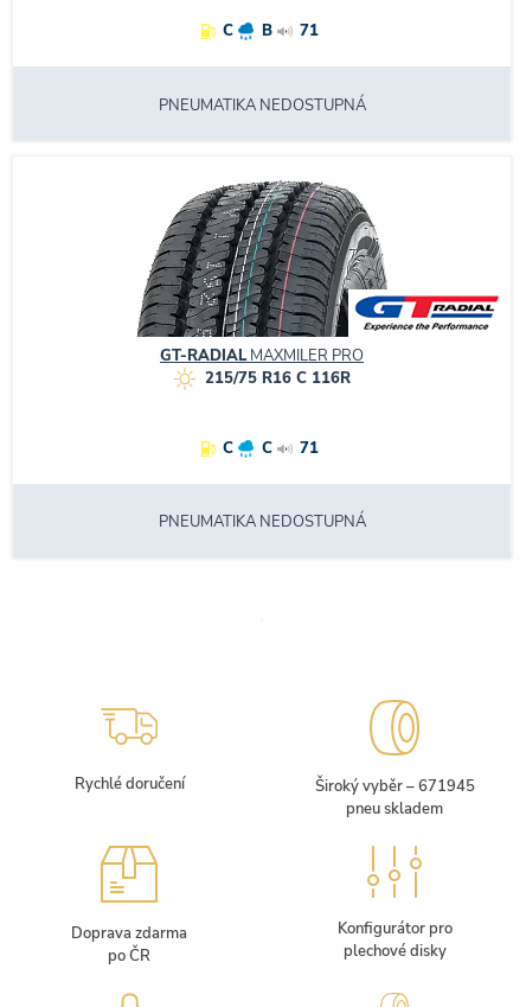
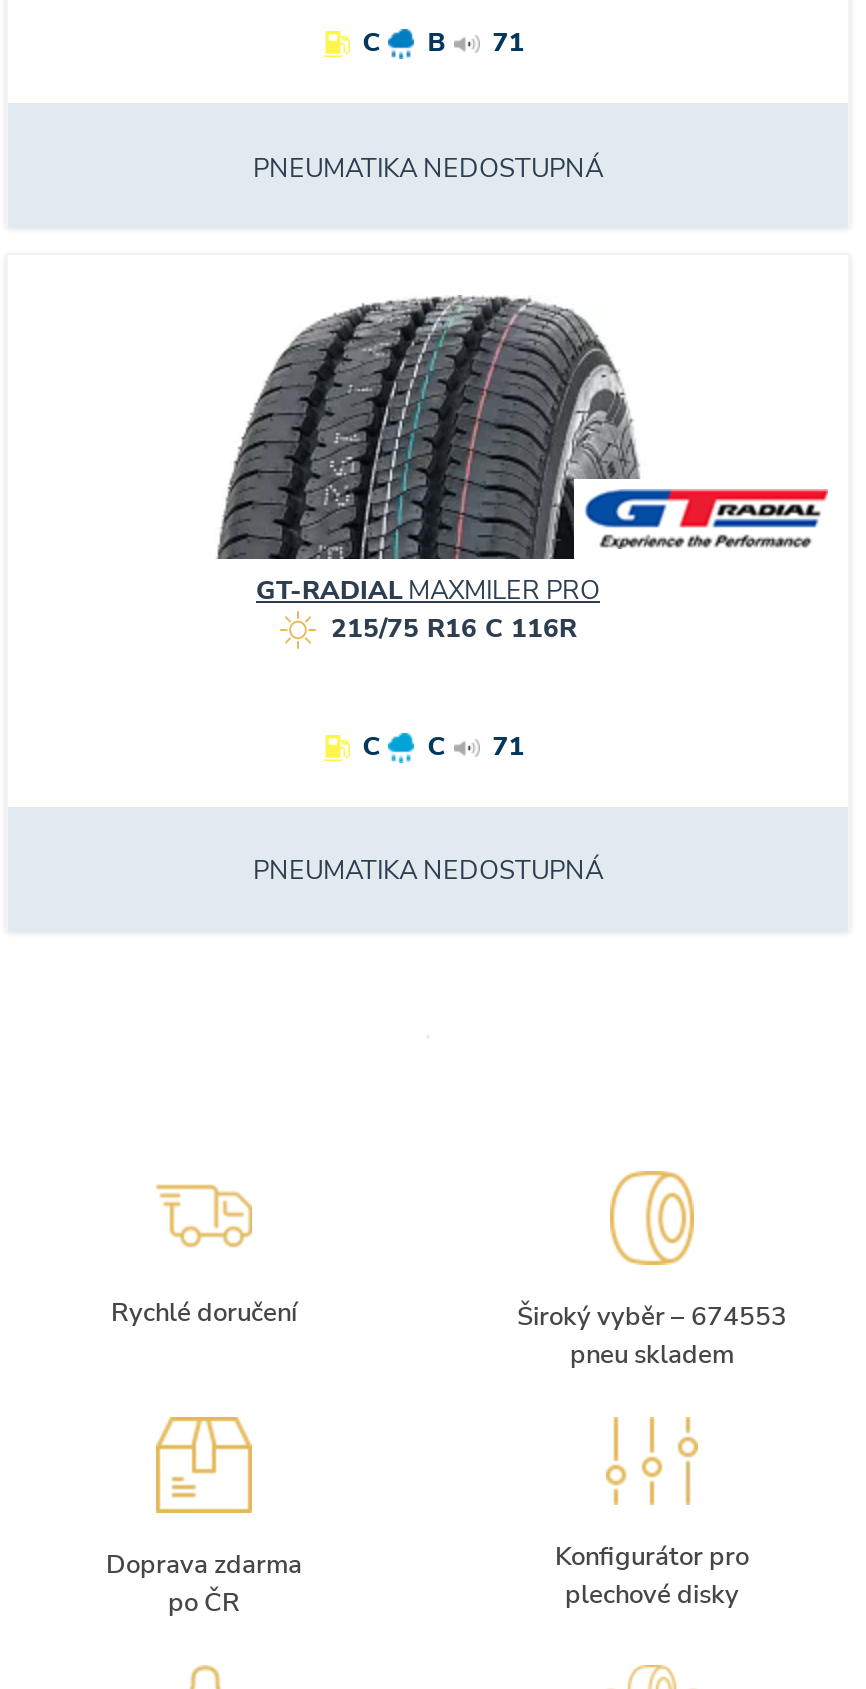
[315,776,474,797] Široký vyběr – 671945 -> [517,1299,787,1335] Široký vyběr – 674553

